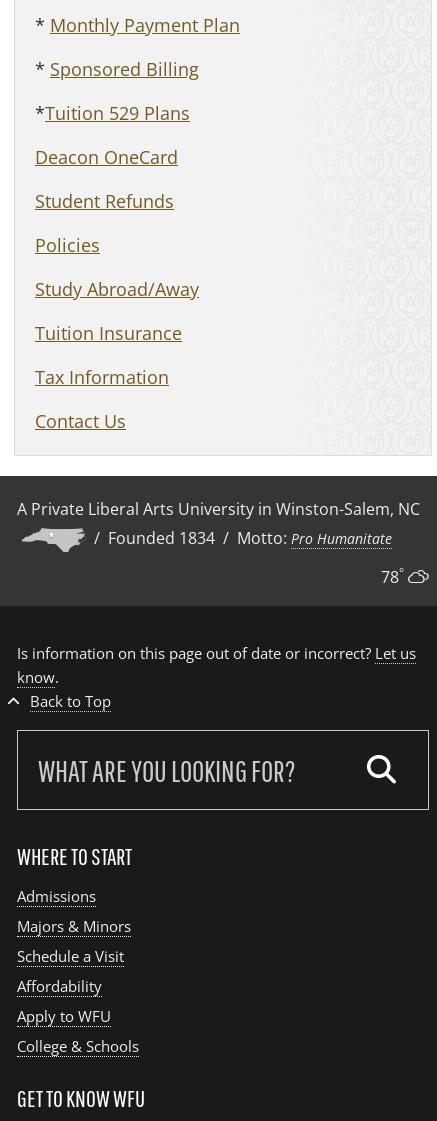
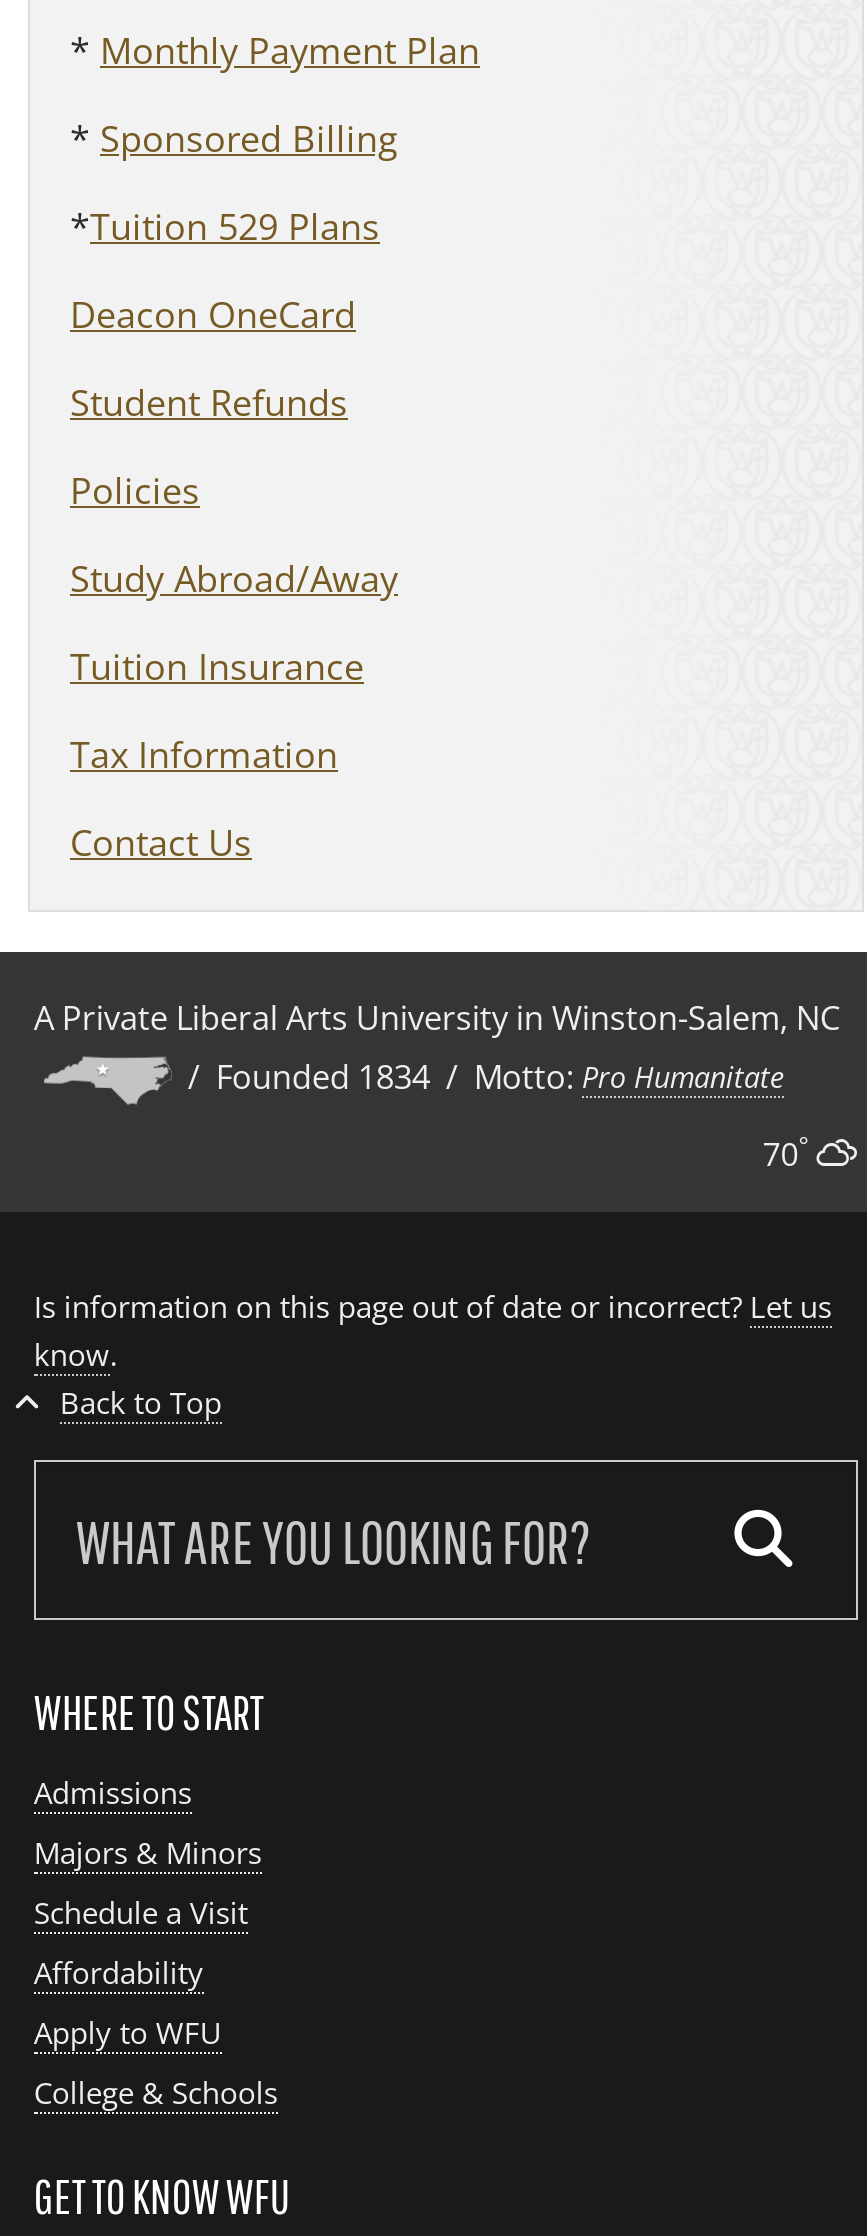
[381,564,404,588] 78° -> [762,1129,808,1177] 70°

